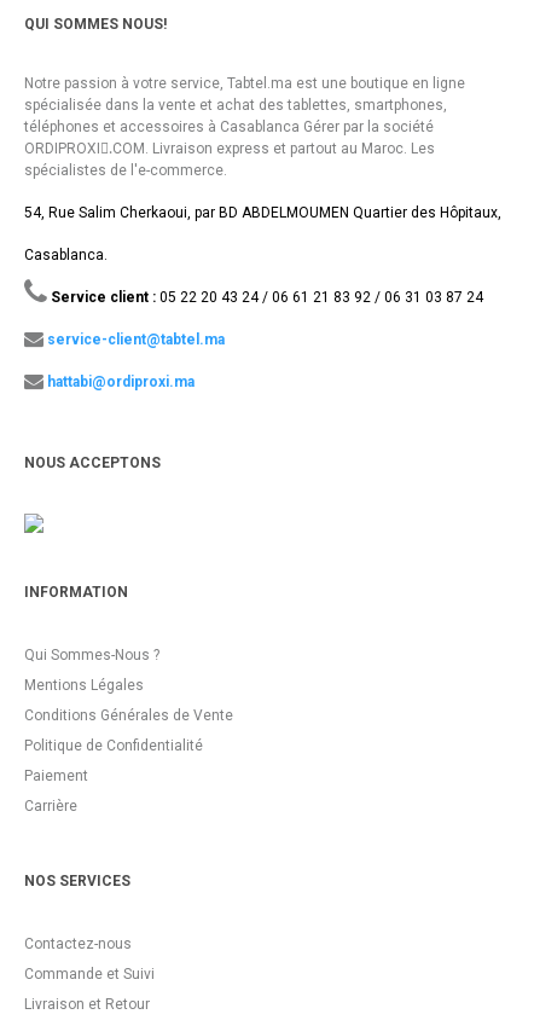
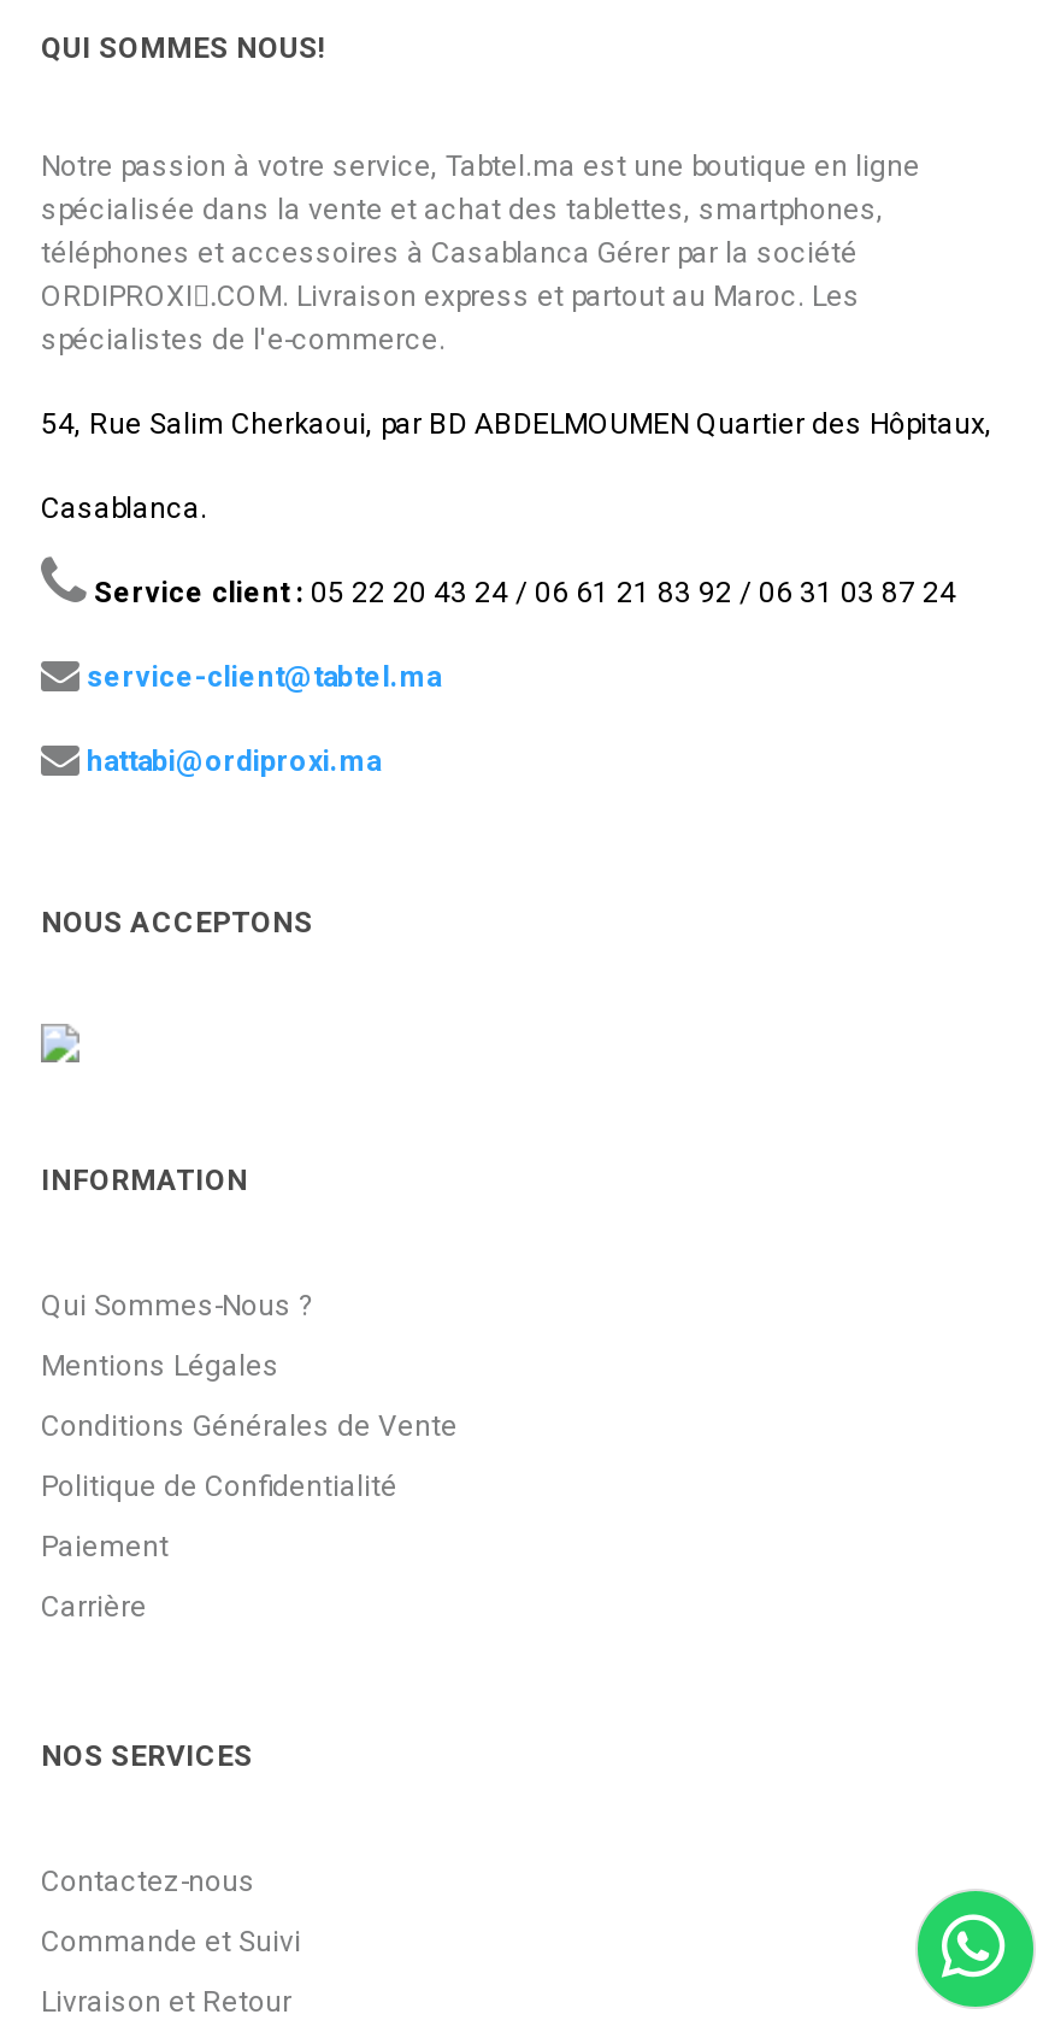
none -> [913,1886,1038,2012] [image]

